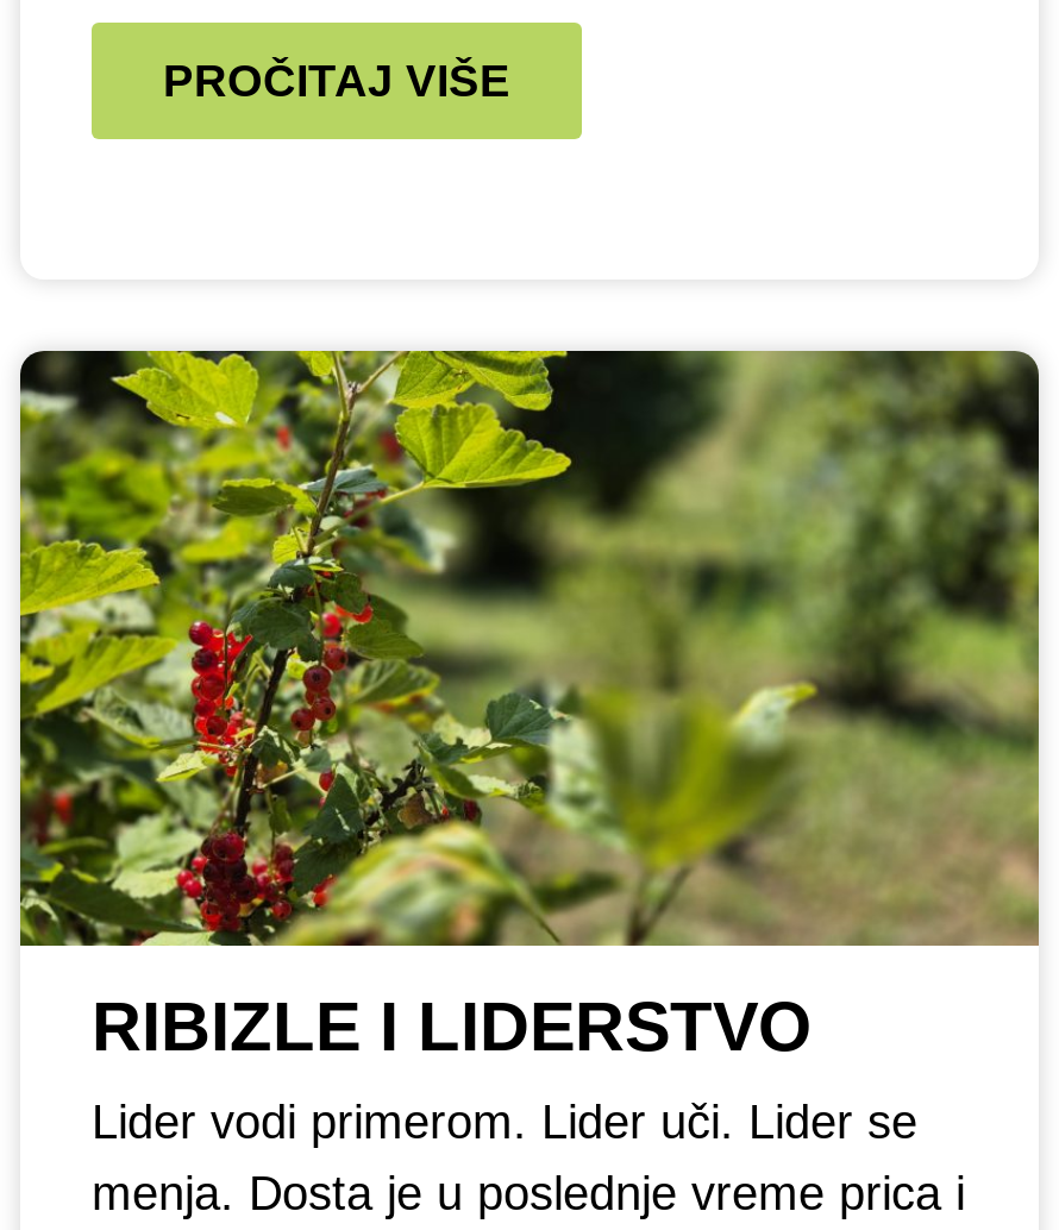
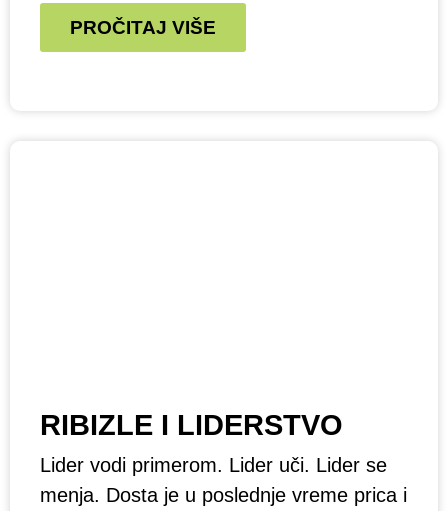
[18,349,1041,948] [image] -> none

